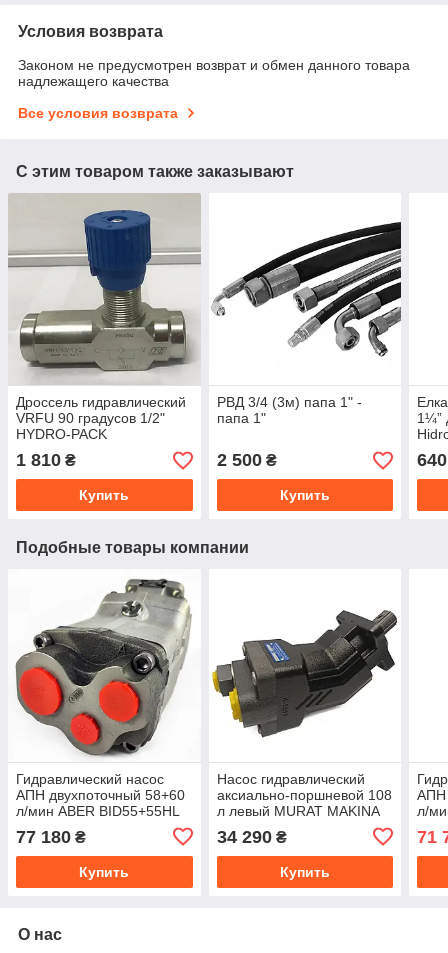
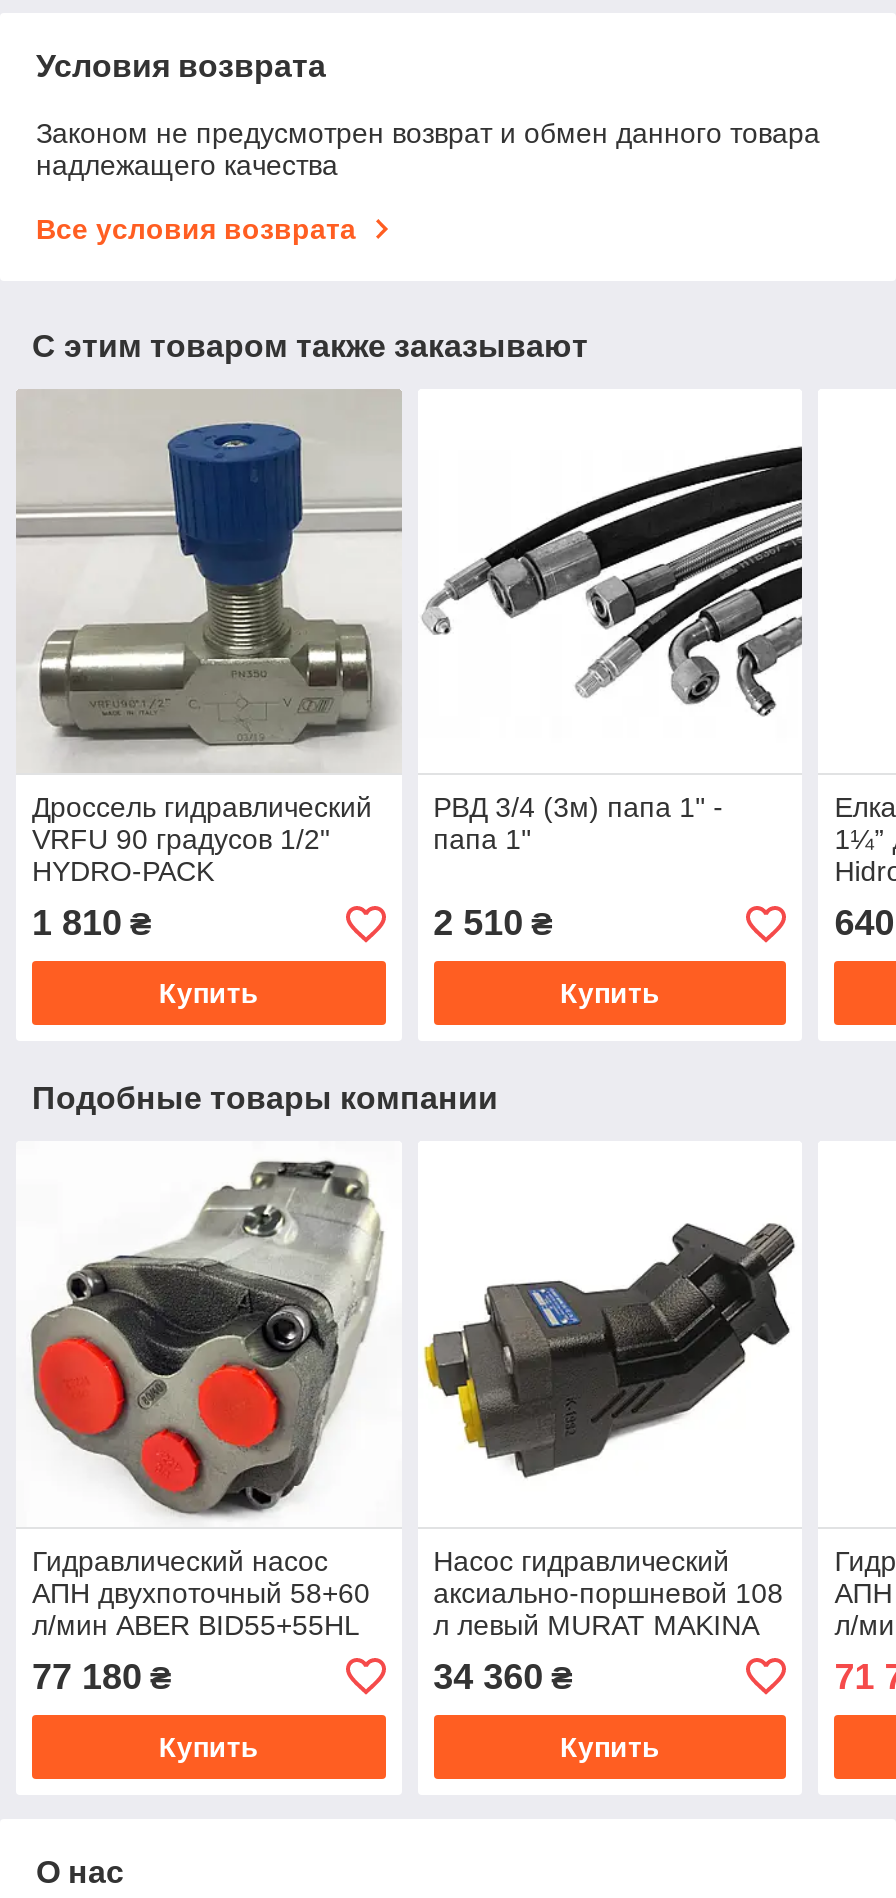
[217,450,277,470] 2 500 ₴ -> [433,903,553,943] 2 510 ₴
[217,827,287,847] 34 290 ₴ -> [433,1657,573,1697] 34 360 ₴

